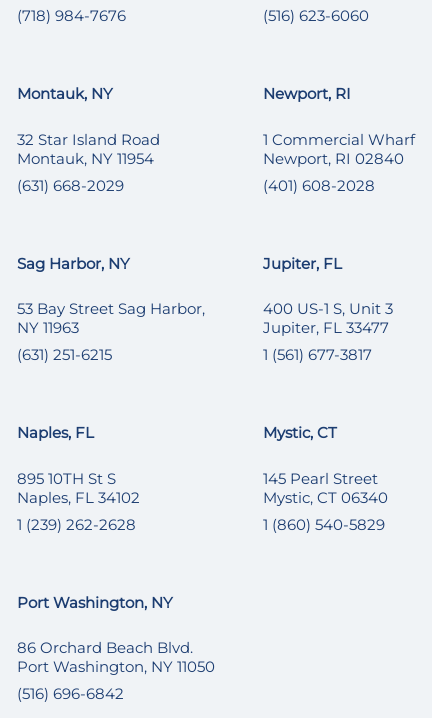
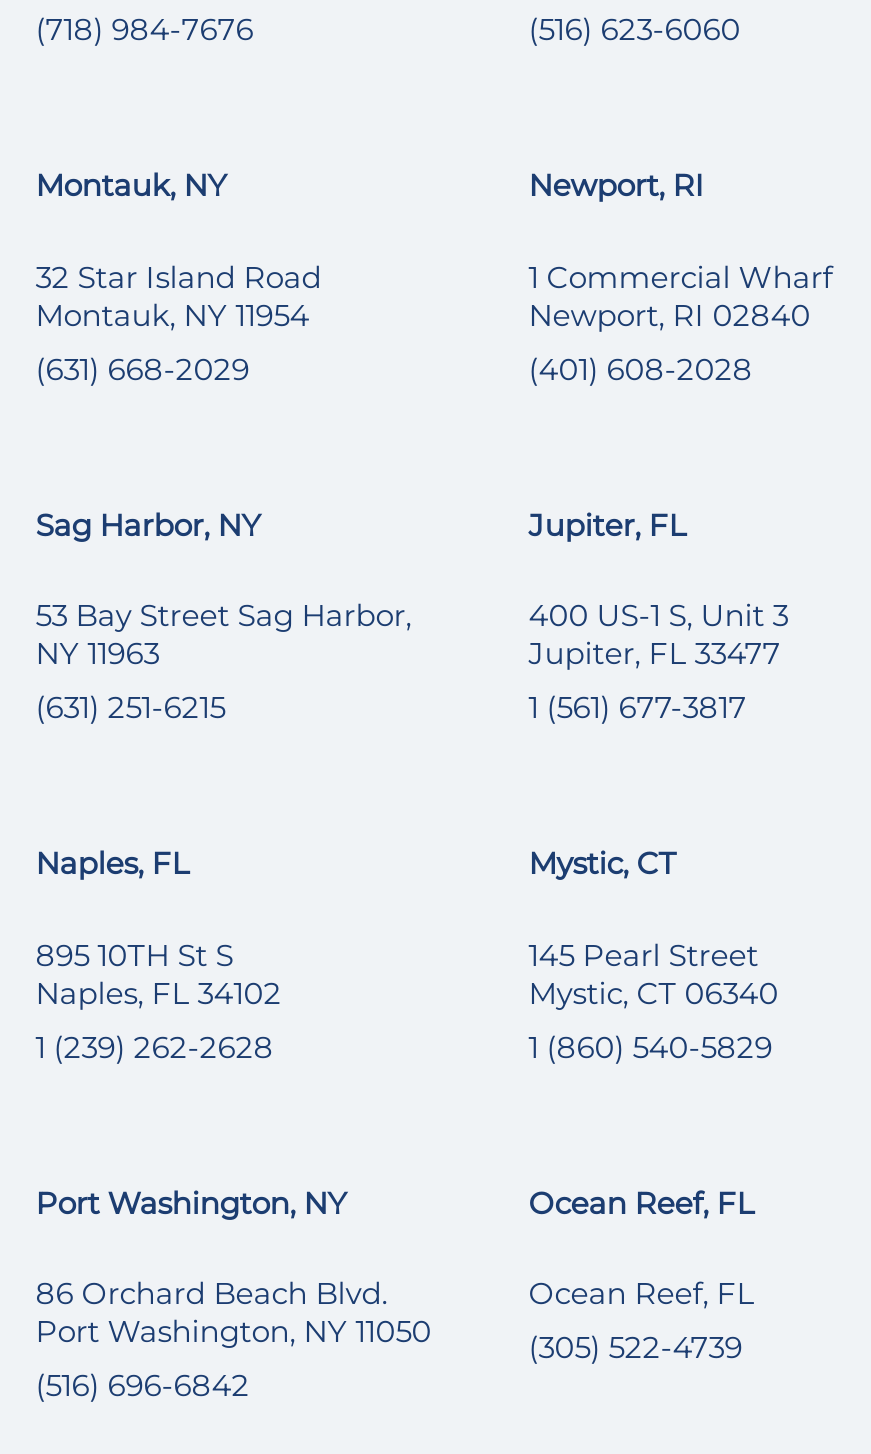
none -> [528,1183,754,1366] Ocean Reef, FL | Ocean Reef, FL | (305) 522-4739

